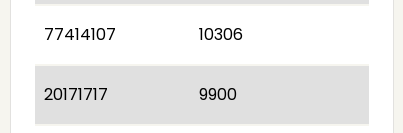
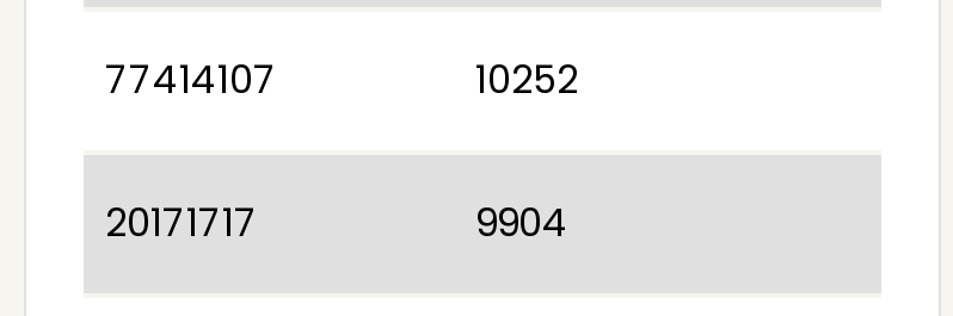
[199,23,243,46] 10306 -> [475,52,578,107] 10252
[199,83,237,106] 9900 -> [475,196,568,250] 9904

